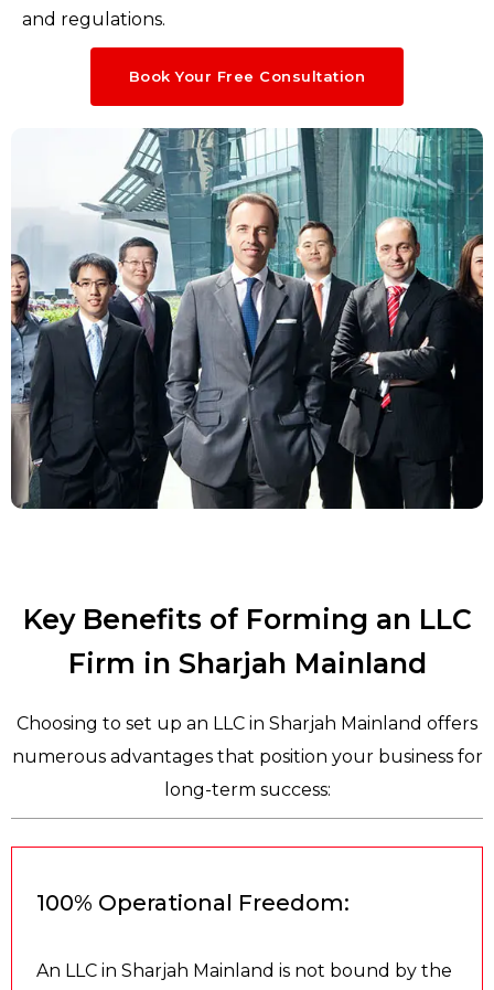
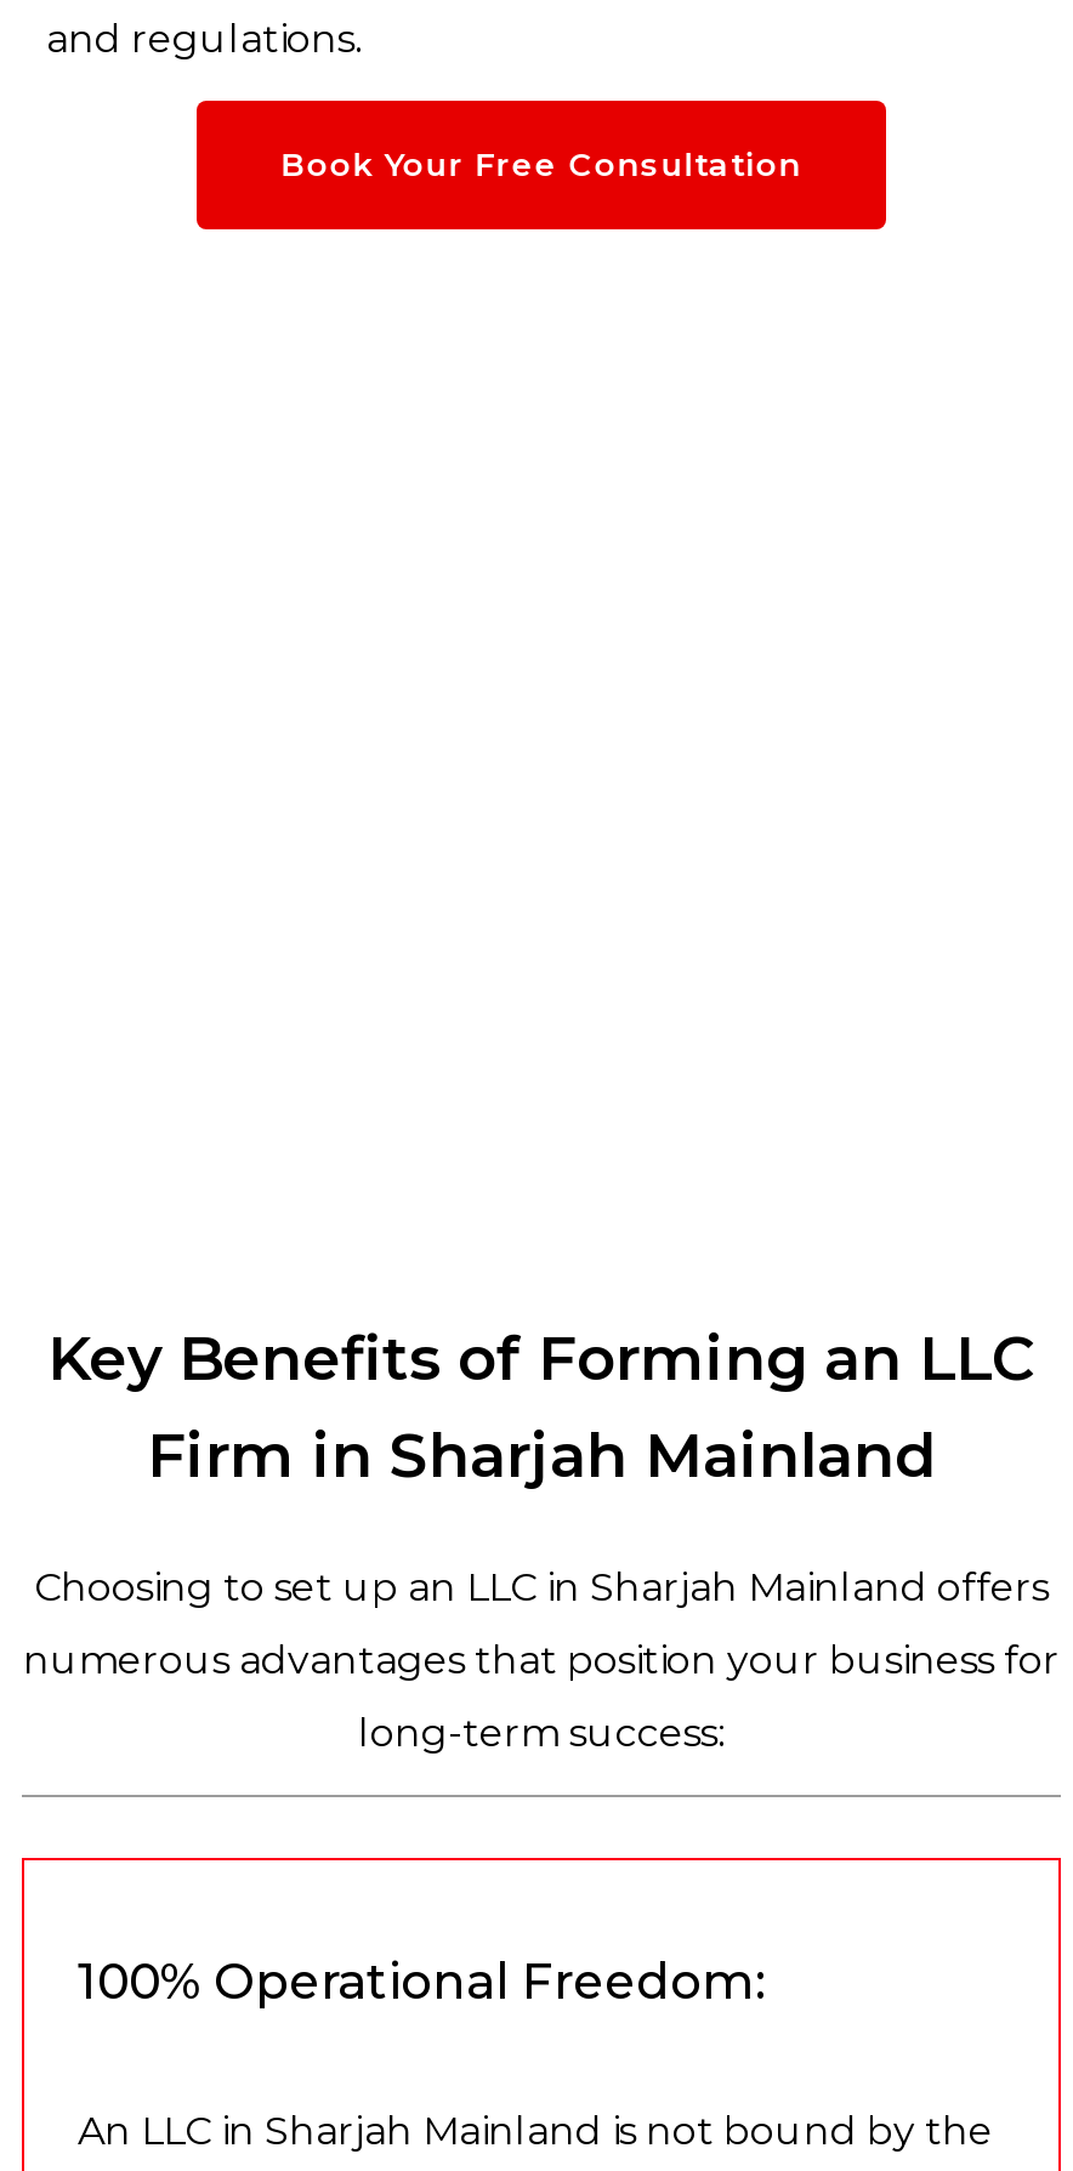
[10,127,484,510] [image] -> none

